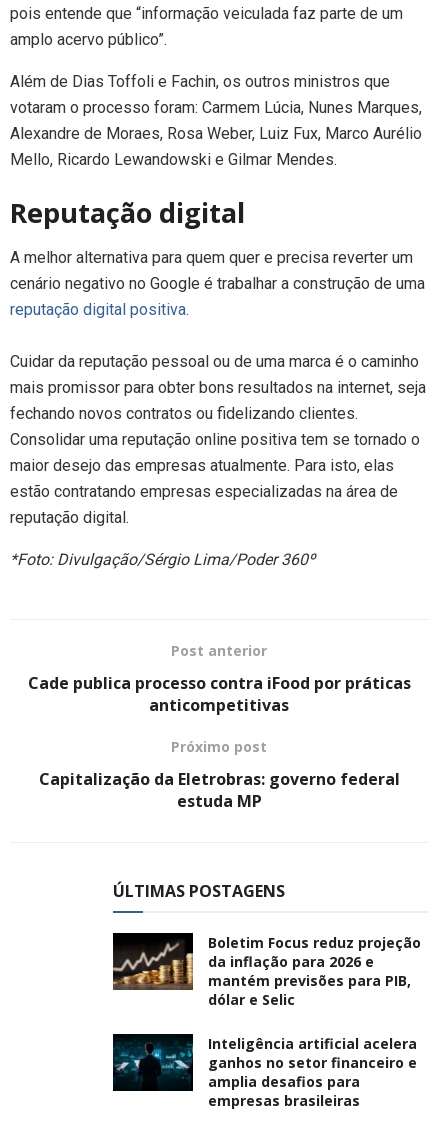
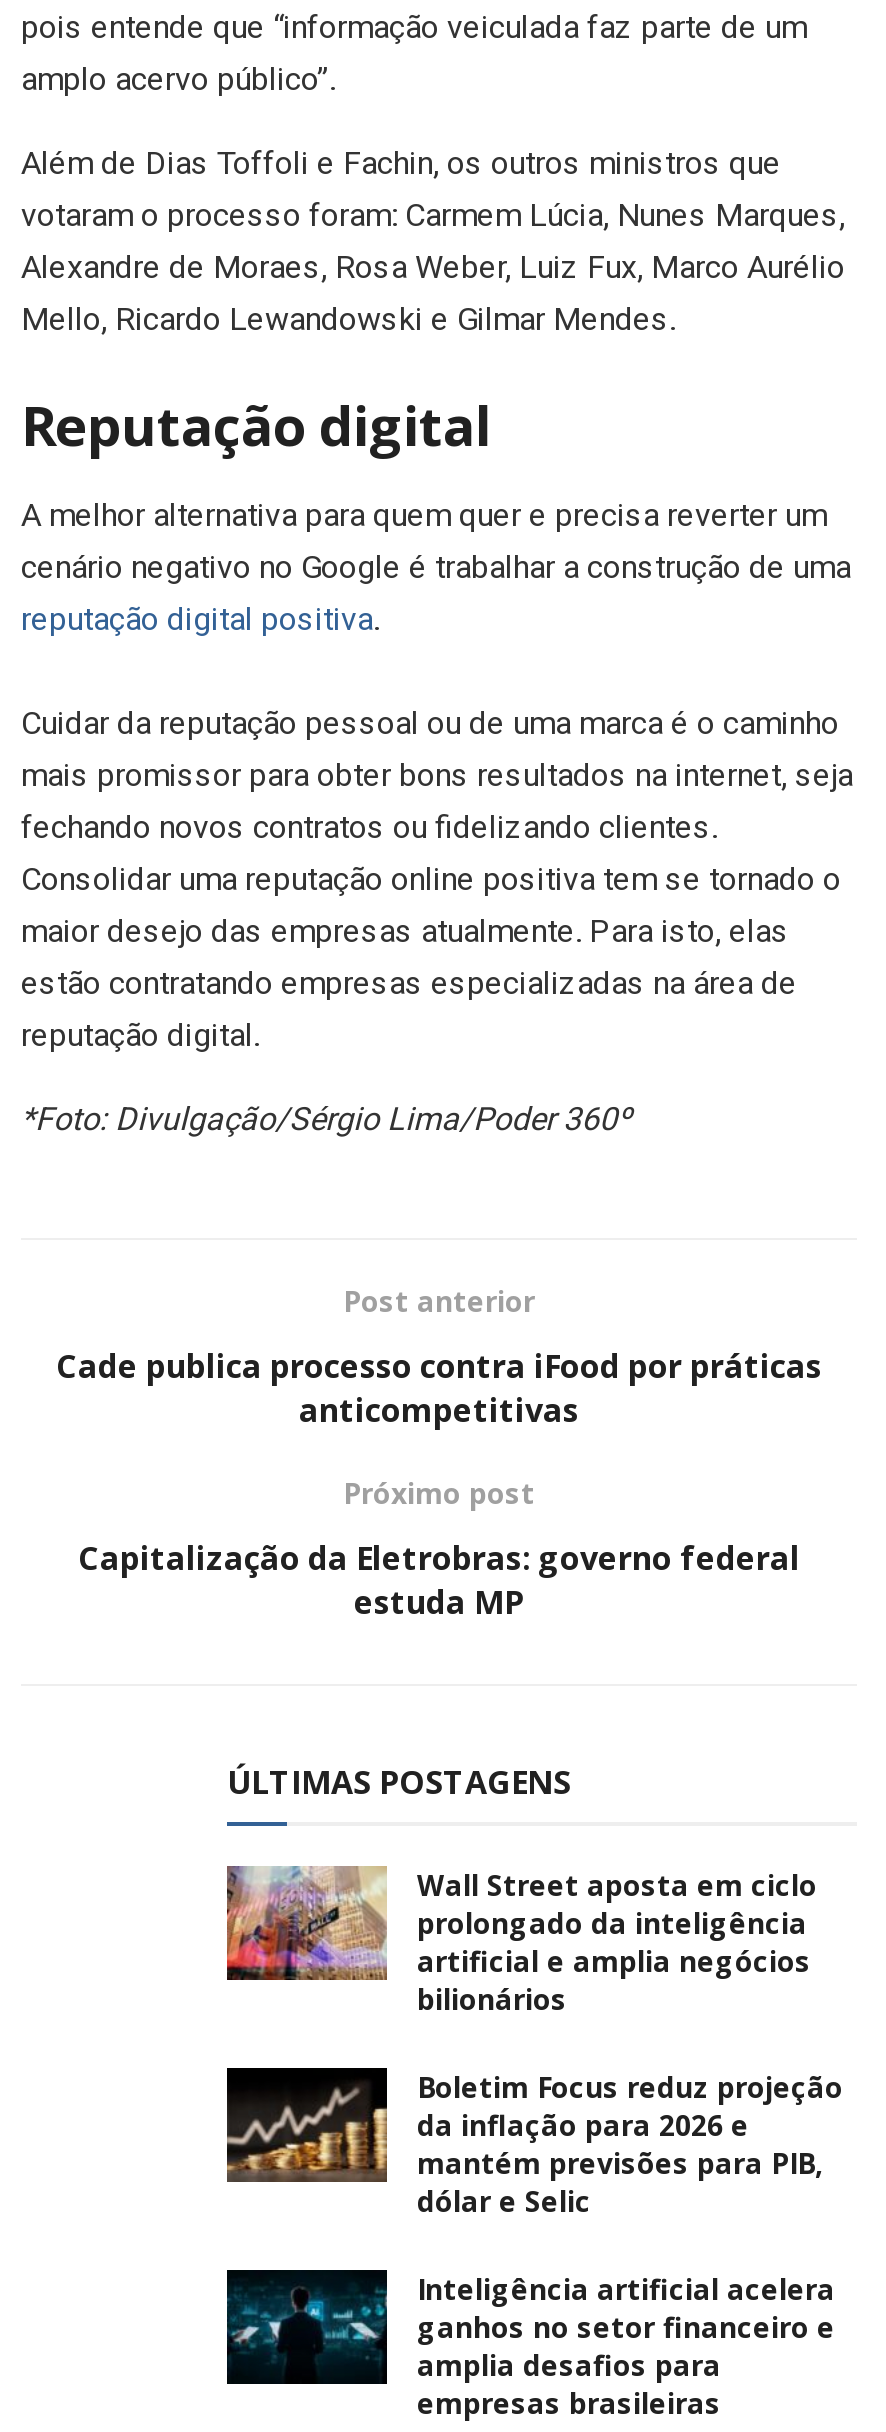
none -> [225,1864,817,2018] [image] | Wall Street aposta em ciclo | prolongado da inteligência | artificial e amplia negócios | bilionários

